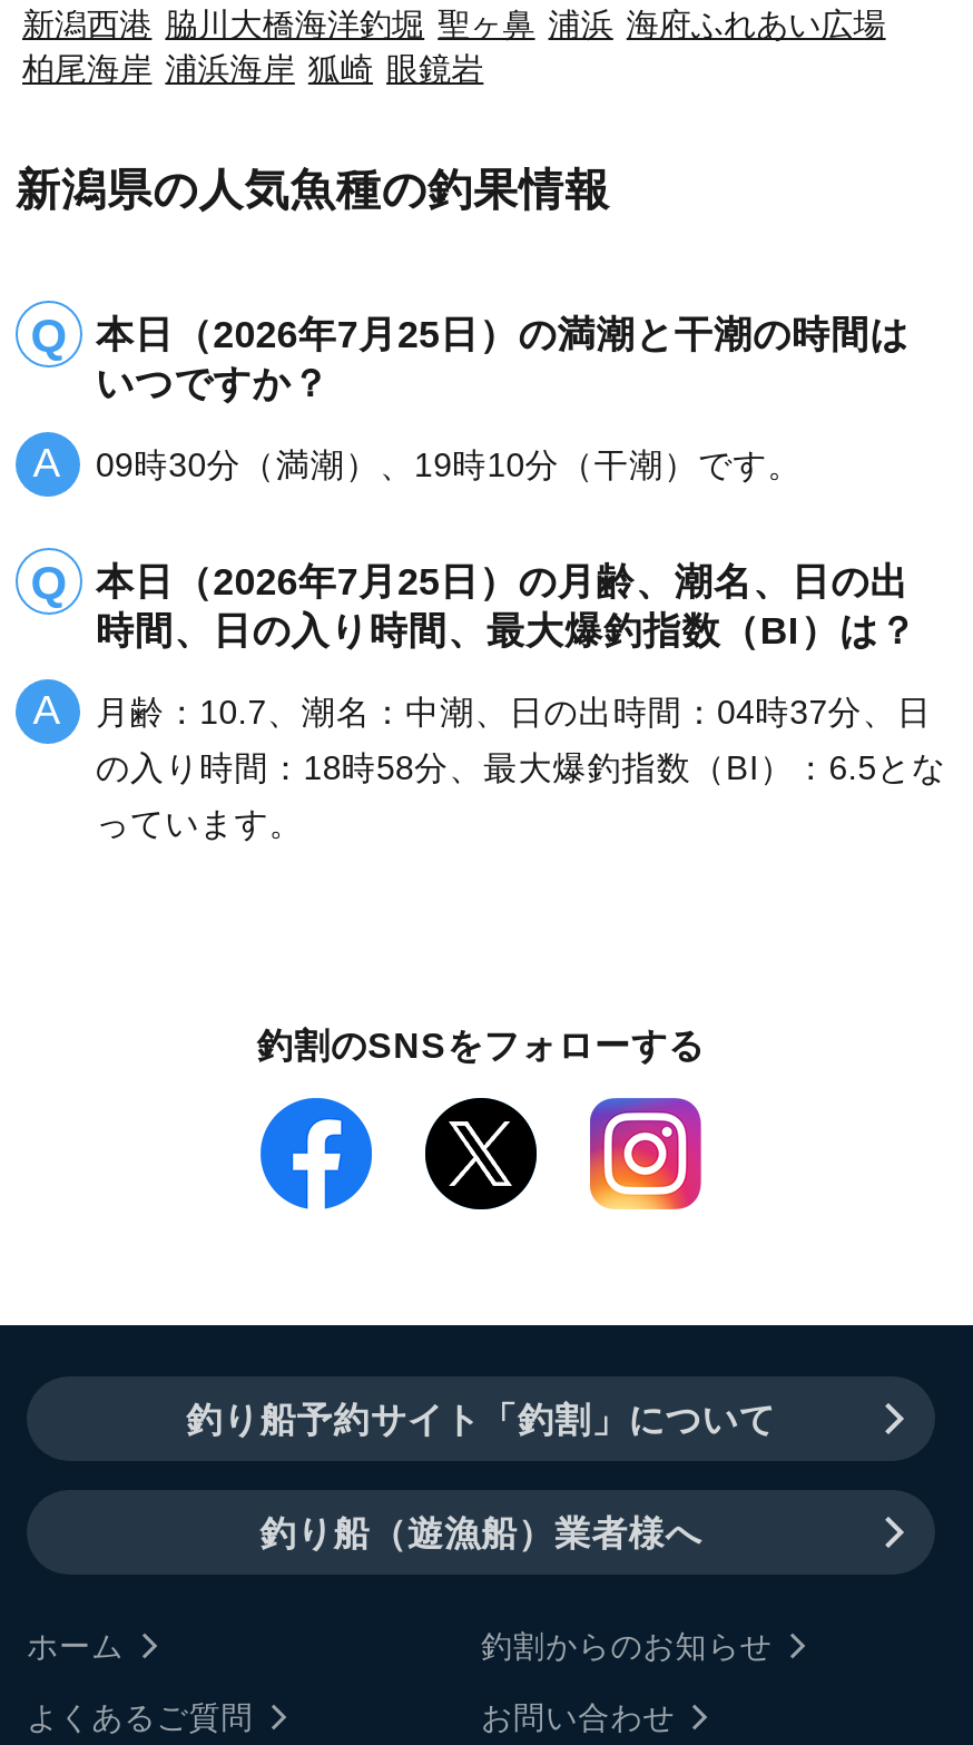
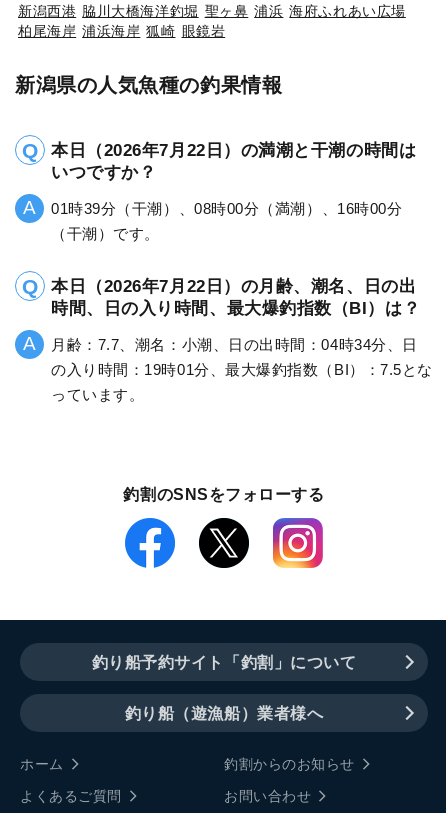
[96,313,909,355] 本日（2026年7月25日）の満潮と干潮の時間は -> [51,141,416,160] 本日（2026年7月22日）の満潮と干潮の時間は
[96,445,909,603] 09時30分（満潮）、19時10分（干潮）です。 | 本日（2026年7月25日）の月齢、潮名、日の出 -> [51,200,416,296] 01時39分（干潮）、08時00分（満潮）、16時00分 | （干潮）です。 | 本日（2026年7月22日）の月齢、潮名、日の出
[96,692,932,730] 月齢：10.7、潮名：中潮、日の出時間：04時37分、日 -> [51,336,418,353] 月齢：7.7、潮名：小潮、日の出時間：04時34分、日
[96,747,946,785] の入り時間：18時58分、最大爆釣指数（BI）：6.5とな -> [51,361,433,378] の入り時間：19時01分、最大爆釣指数（BI）：7.5とな

